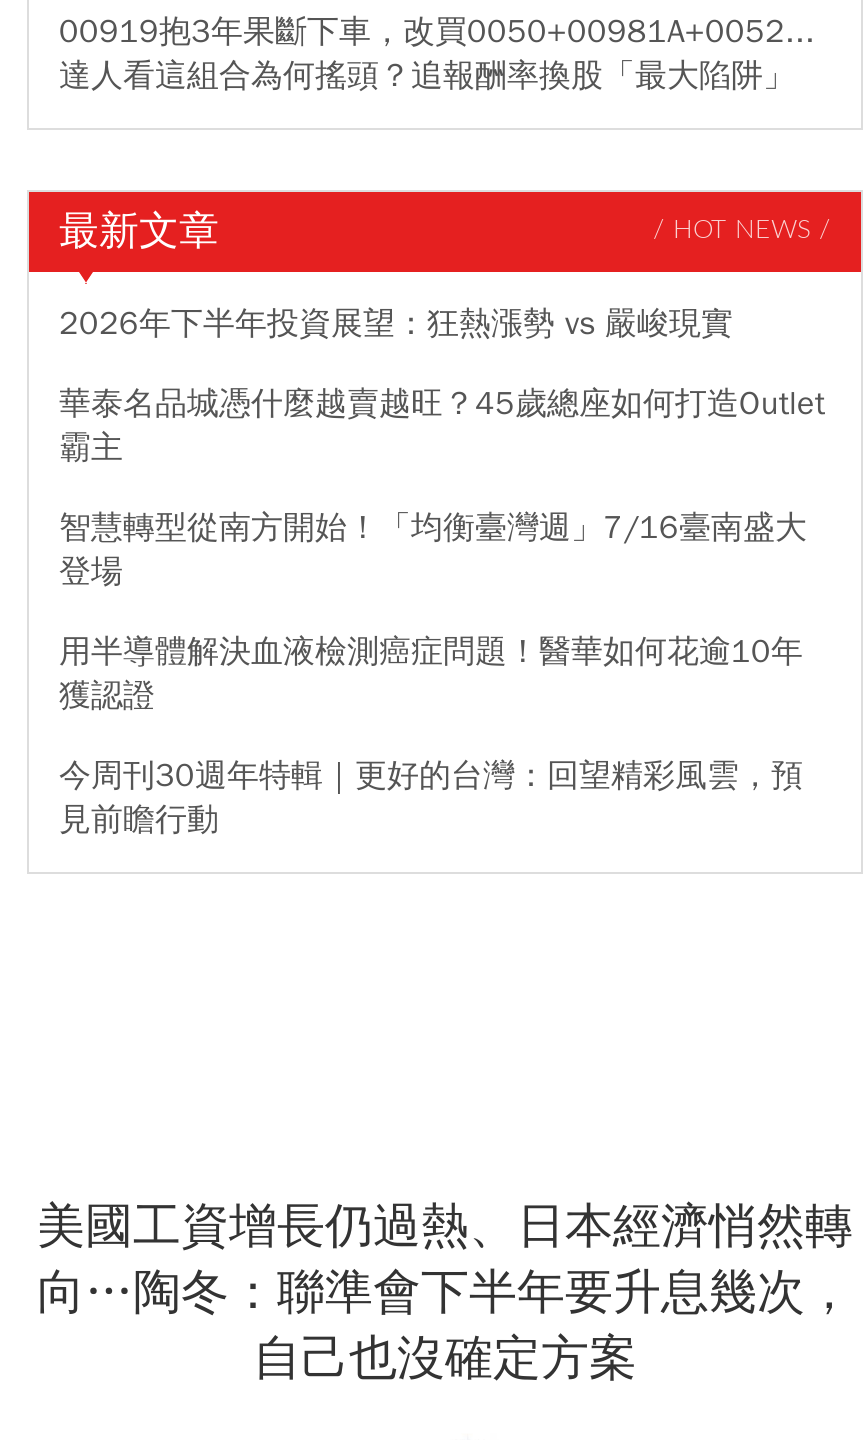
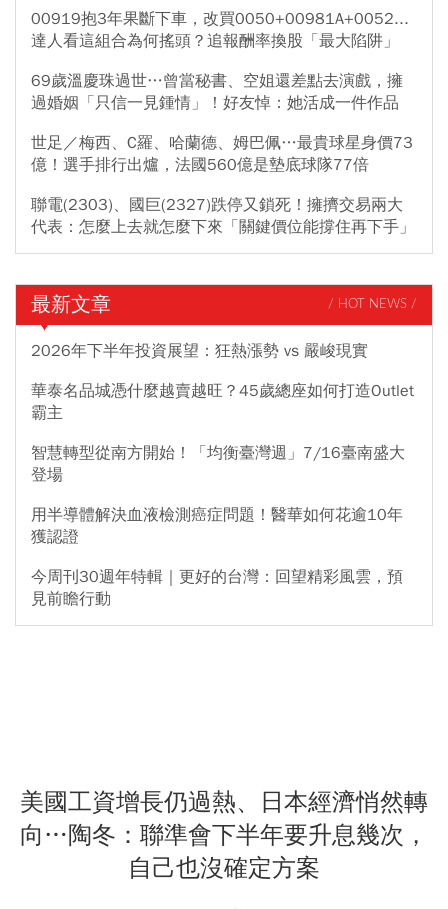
none -> [31,71,415,237] 69歲溫慶珠過世…曾當秘書、空姐還差點去演戲，擁 | 過婚姻「只信一見鍾情」！好友悼：她活成一件作品 | 世足／梅西、C羅、哈蘭德、姆巴佩…最貴球星身價73 | 億！選手排行出爐，法國560億是墊底球隊77倍 | 聯電(2303)、國巨(2327)跌停又鎖死！擁擠交易兩大 | 代表：怎麼上去就怎麼下來「關鍵價位能撐住再下手」

